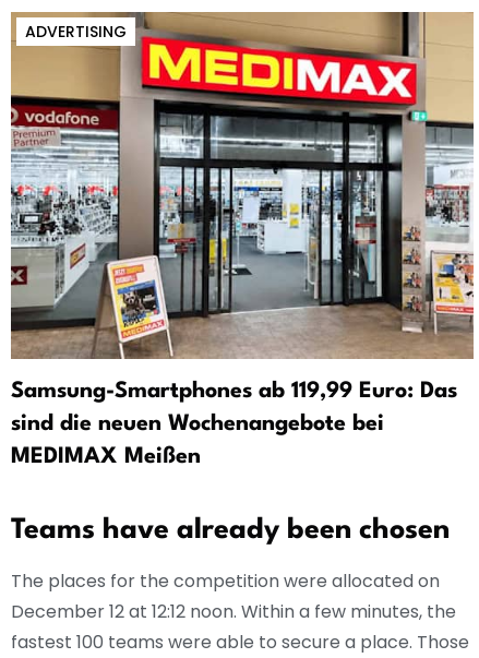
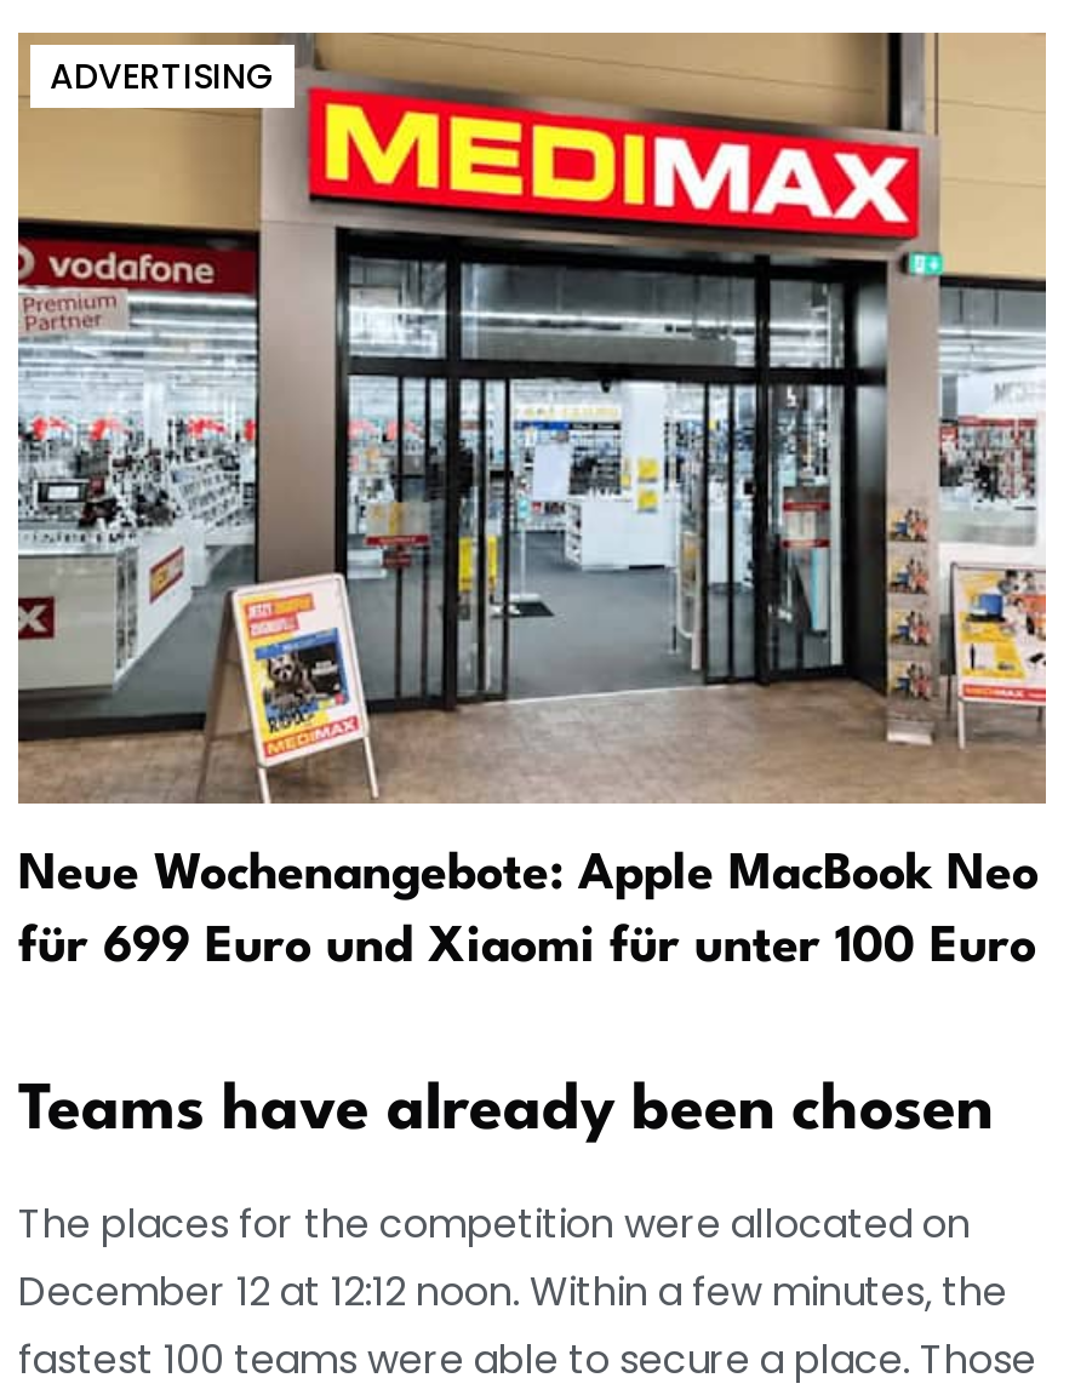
[11,381,457,468] Samsung-Smartphones ab 119,99 Euro: Das | sind die neuen Wochenangebote bei | MEDIMAX Meißen -> [18,852,1039,973] Neue Wochenangebote: Apple MacBook Neo | für 699 Euro und Xiaomi für unter 100 Euro

